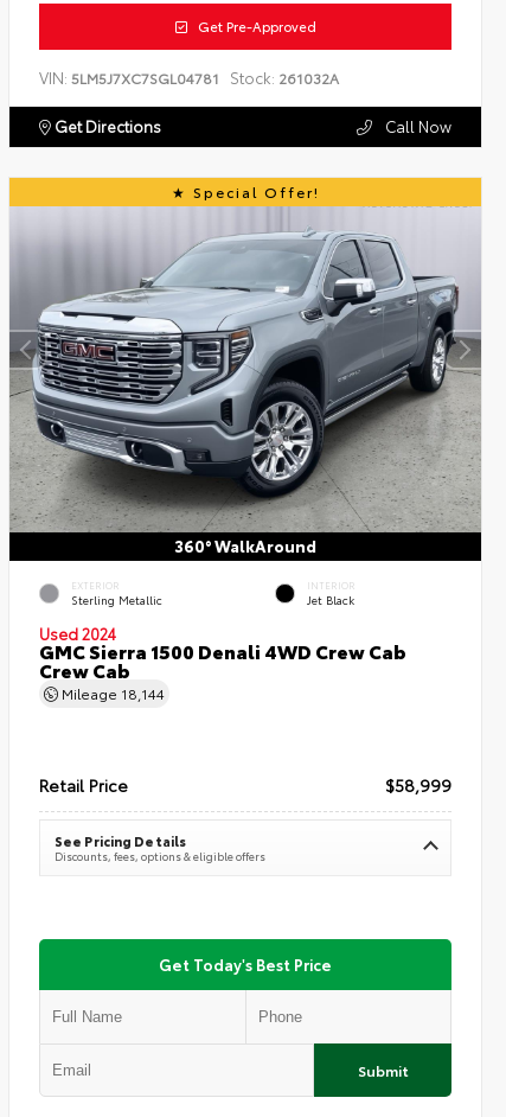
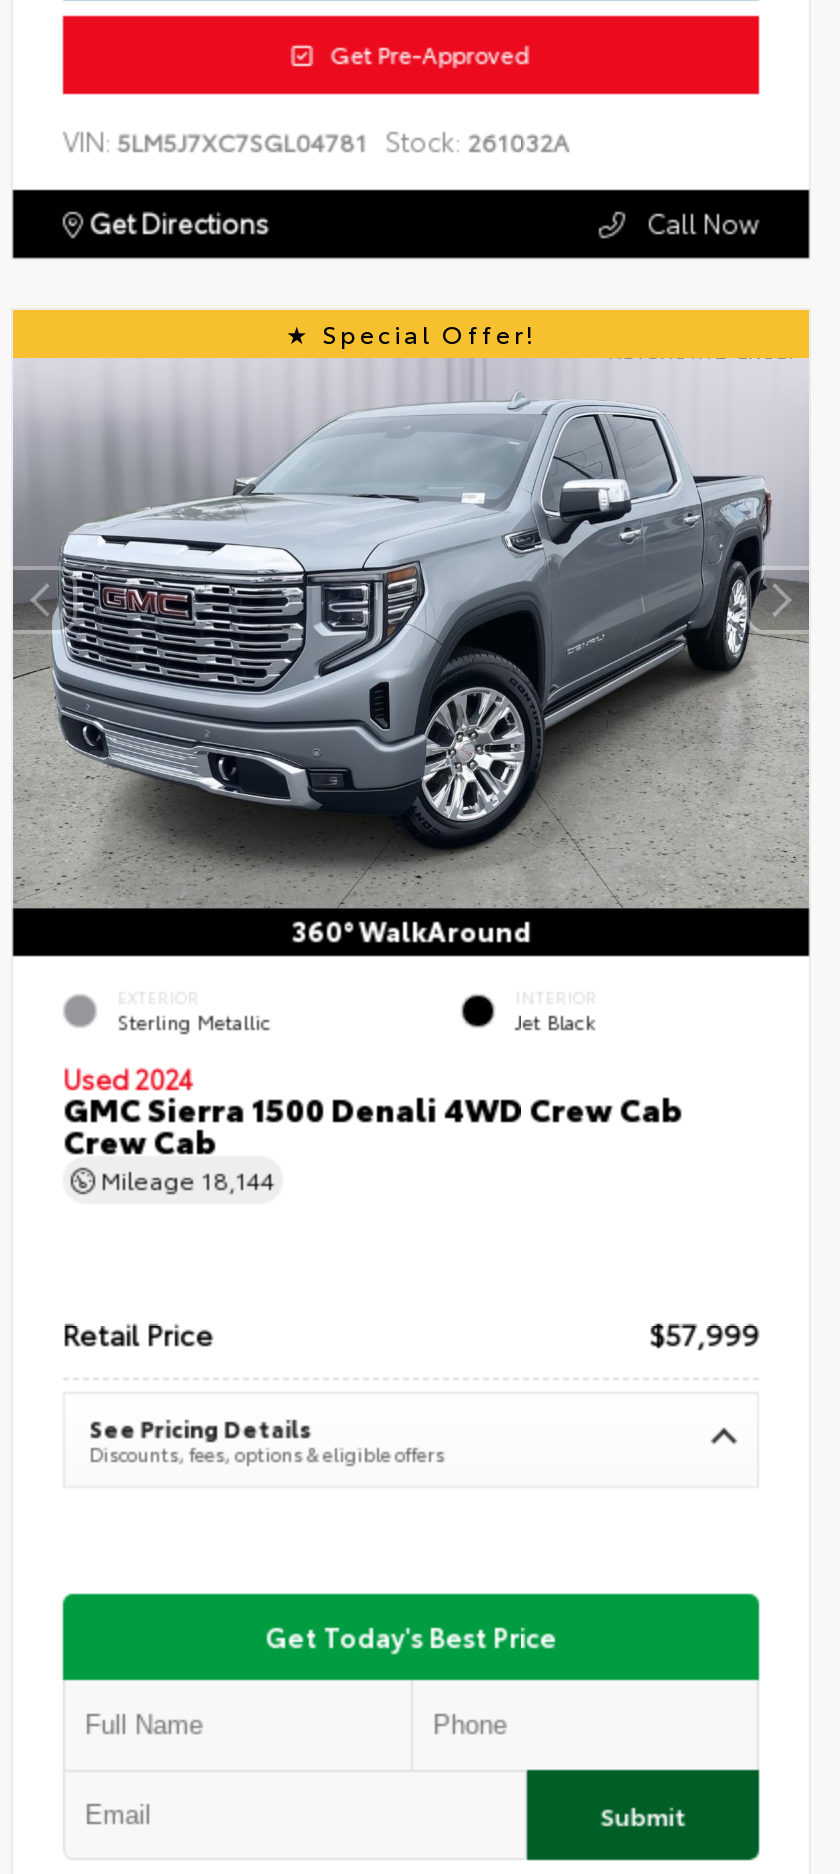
[385,773,451,796] $58,999 -> [649,1313,759,1353] $57,999

